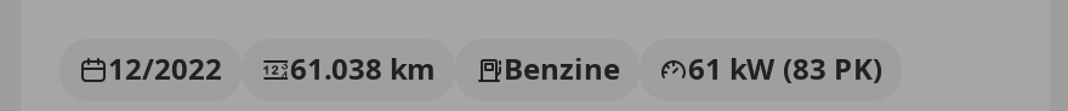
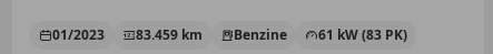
[108,48,436,89] 12/2022 | 61.038 km -> [52,25,203,44] 01/2023 | 83.459 km

